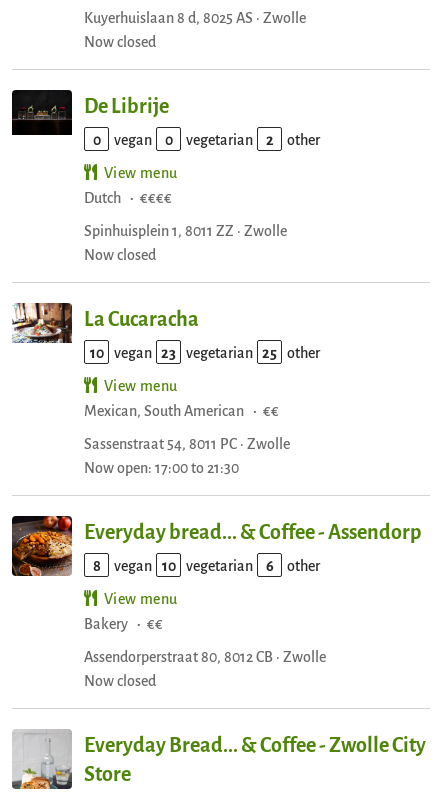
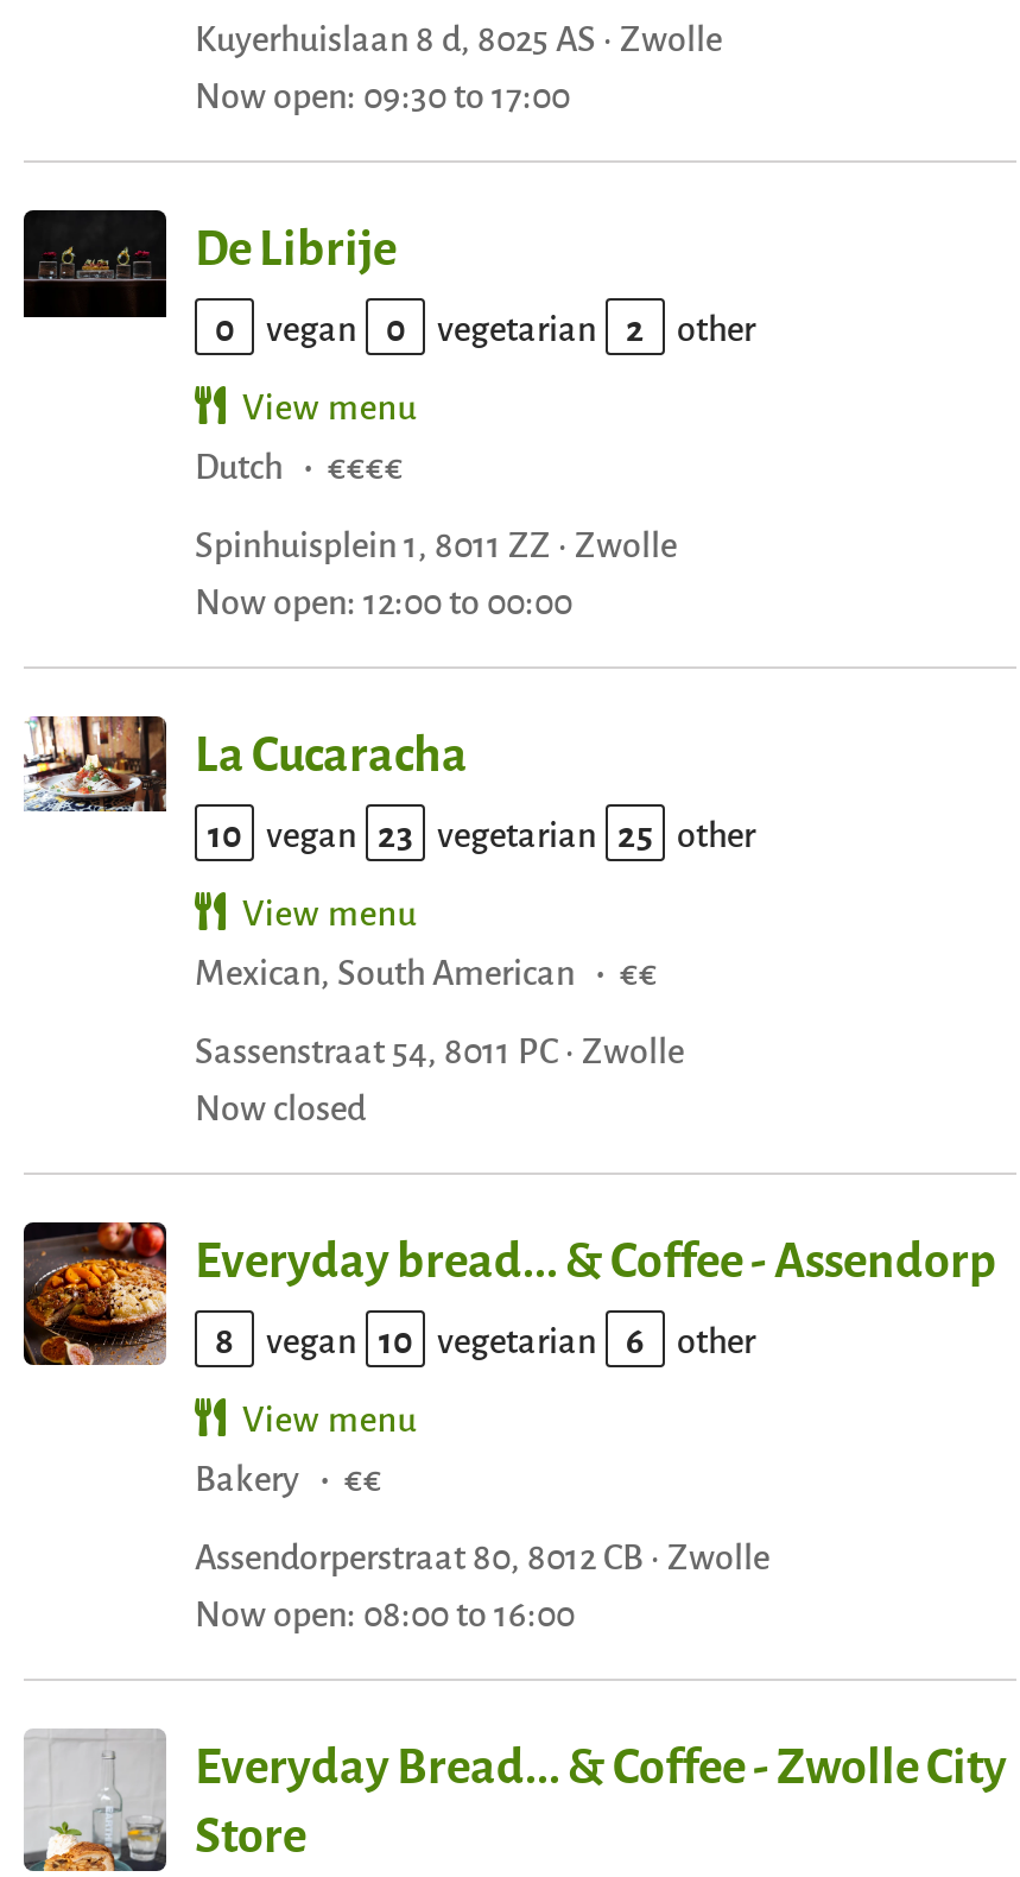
[84,30,156,51] Now closed -> [195,68,570,118] Now open: 09:30 to 17:00
[84,243,156,264] Now closed -> [195,574,572,624] Now open: 12:00 to 00:00
[84,456,239,477] Now open: 17:00 to 21:30 -> [195,1080,366,1130] Now closed
[84,669,156,690] Now closed -> [195,1586,575,1636] Now open: 08:00 to 16:00

